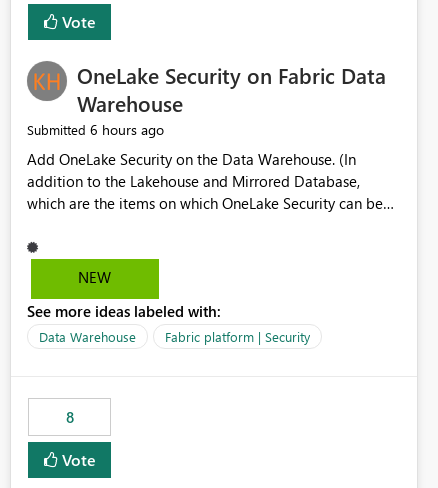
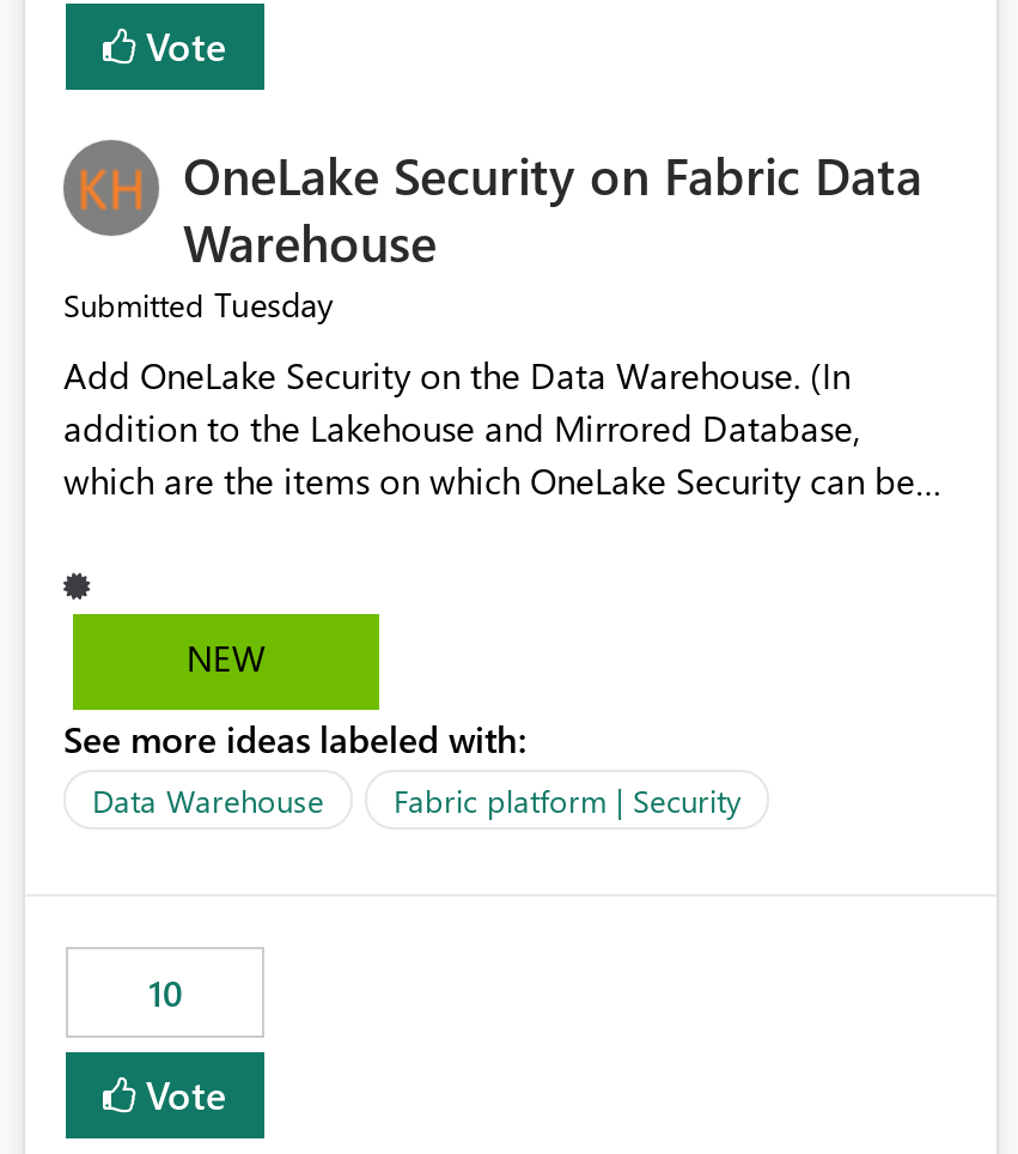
[27,120,164,139] Submitted 6 hours ago -> [63,282,334,328] Submitted Tuesday
[65,407,73,427] 8 -> [148,969,182,1017] 10

